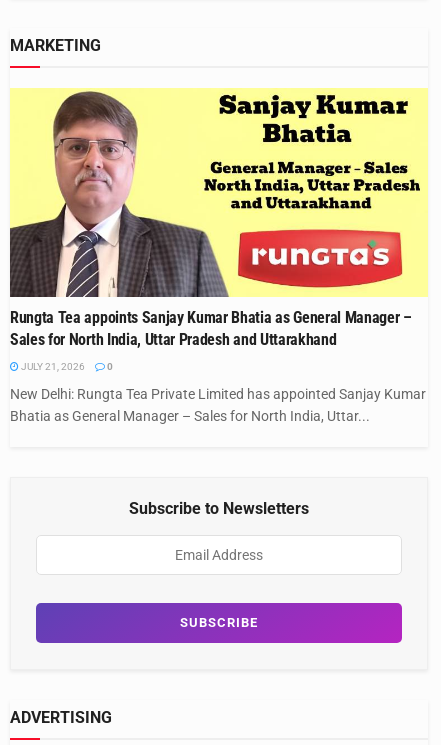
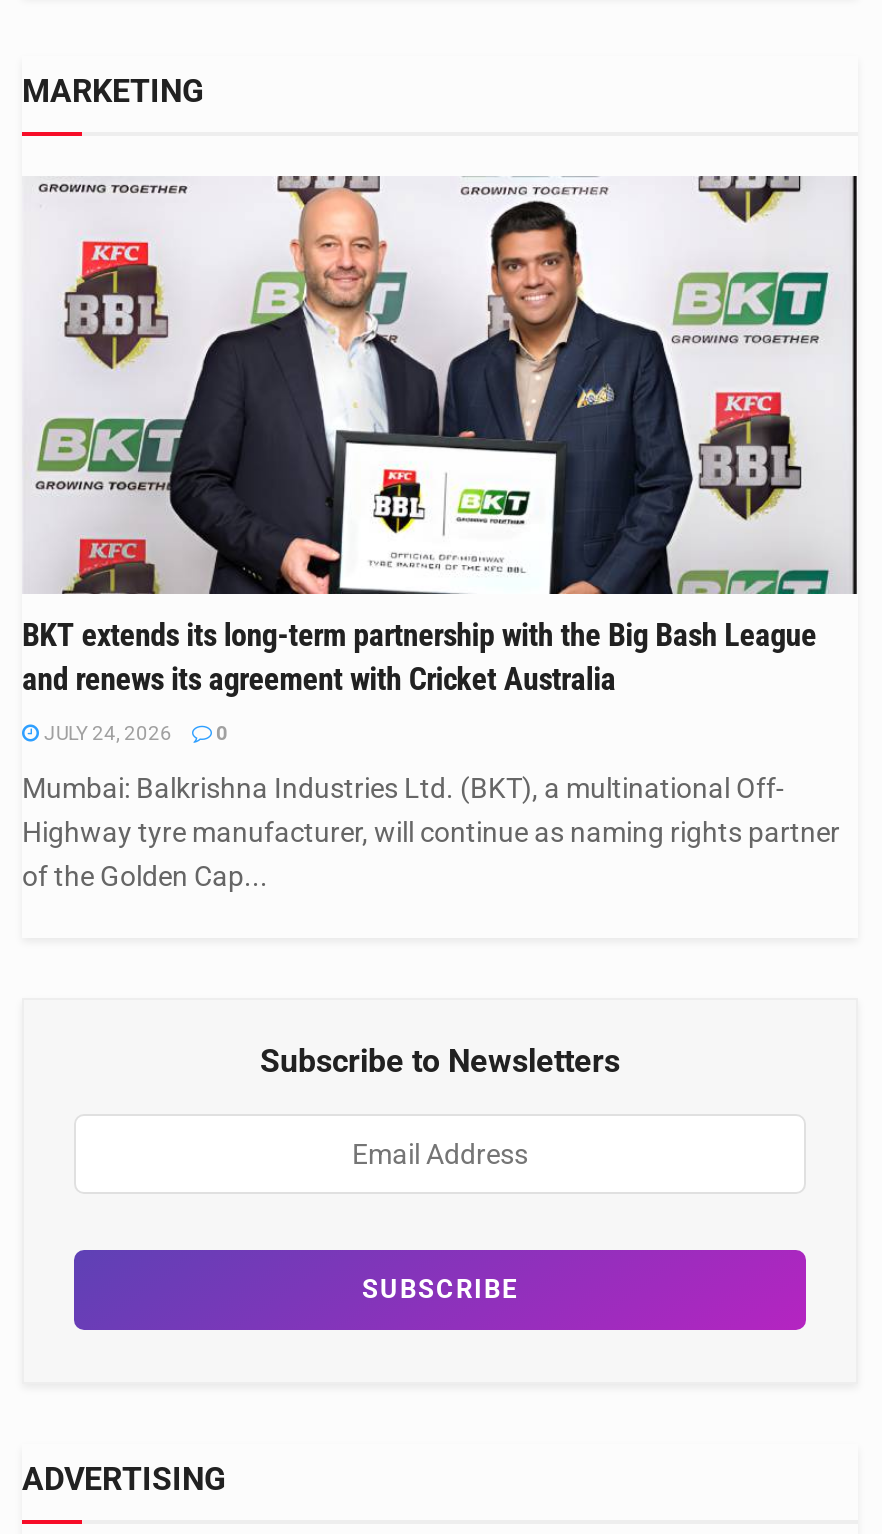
[9,87,428,349] [image] | Rungta Tea appoints Sanjay Kumar Bhatia as General Manager – | Sales for North India, Uttar Pradesh and Uttarakhand -> [22,174,860,699] [image] | BKT extends its long-term partnership with the Big Bash League | and renews its agreement with Cricket Australia
[19,361,113,372] JULY 21, 2026 0 -> [40,723,228,745] JULY 24, 2026 0
[10,386,426,424] New Delhi: Rungta Tea Private Limited has appointed Sanjay Kumar | Bhatia as General Manager – Sales for North India, Uttar... -> [22,773,840,893] Mumbai: Balkrishna Industries Ltd. (BKT), a multinational Off- | Highway tyre manufacturer, will continue as naming rights partner | of the Golden Cap...

